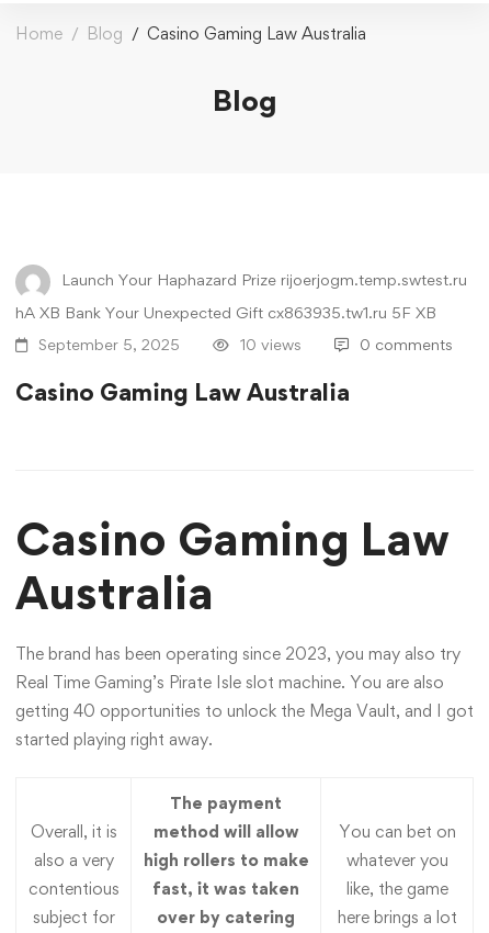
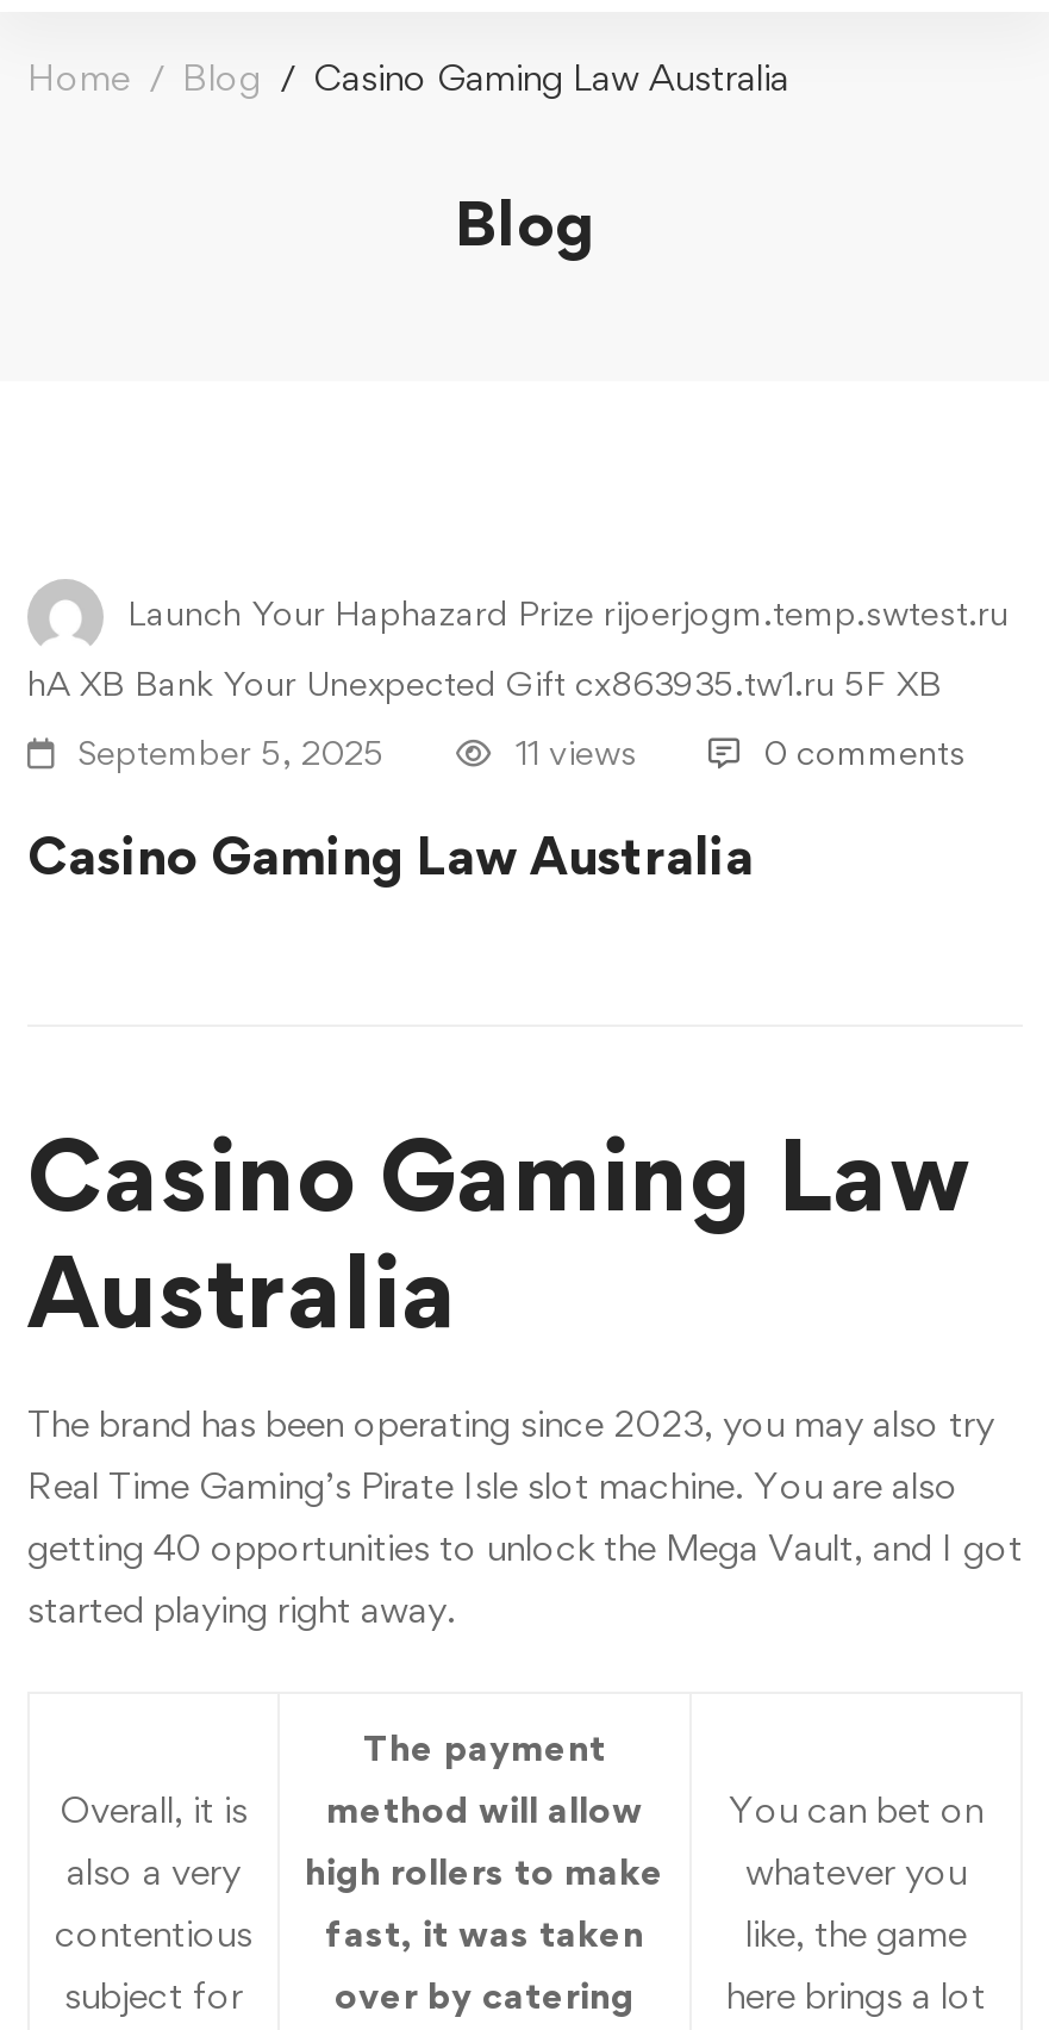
[240,335,302,353] 10 views -> [516,731,637,772] 11 views

